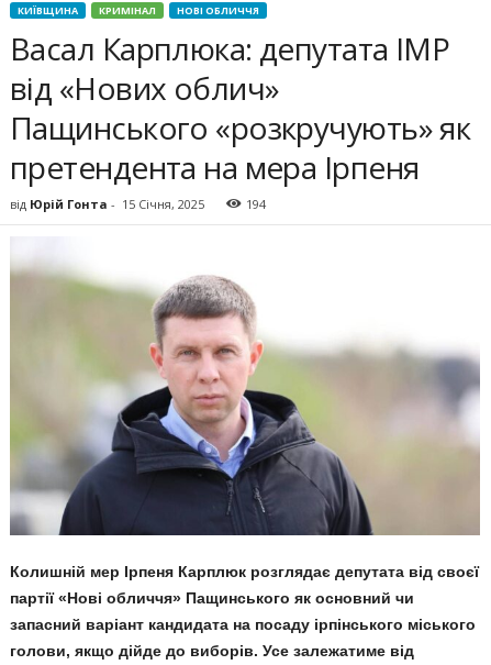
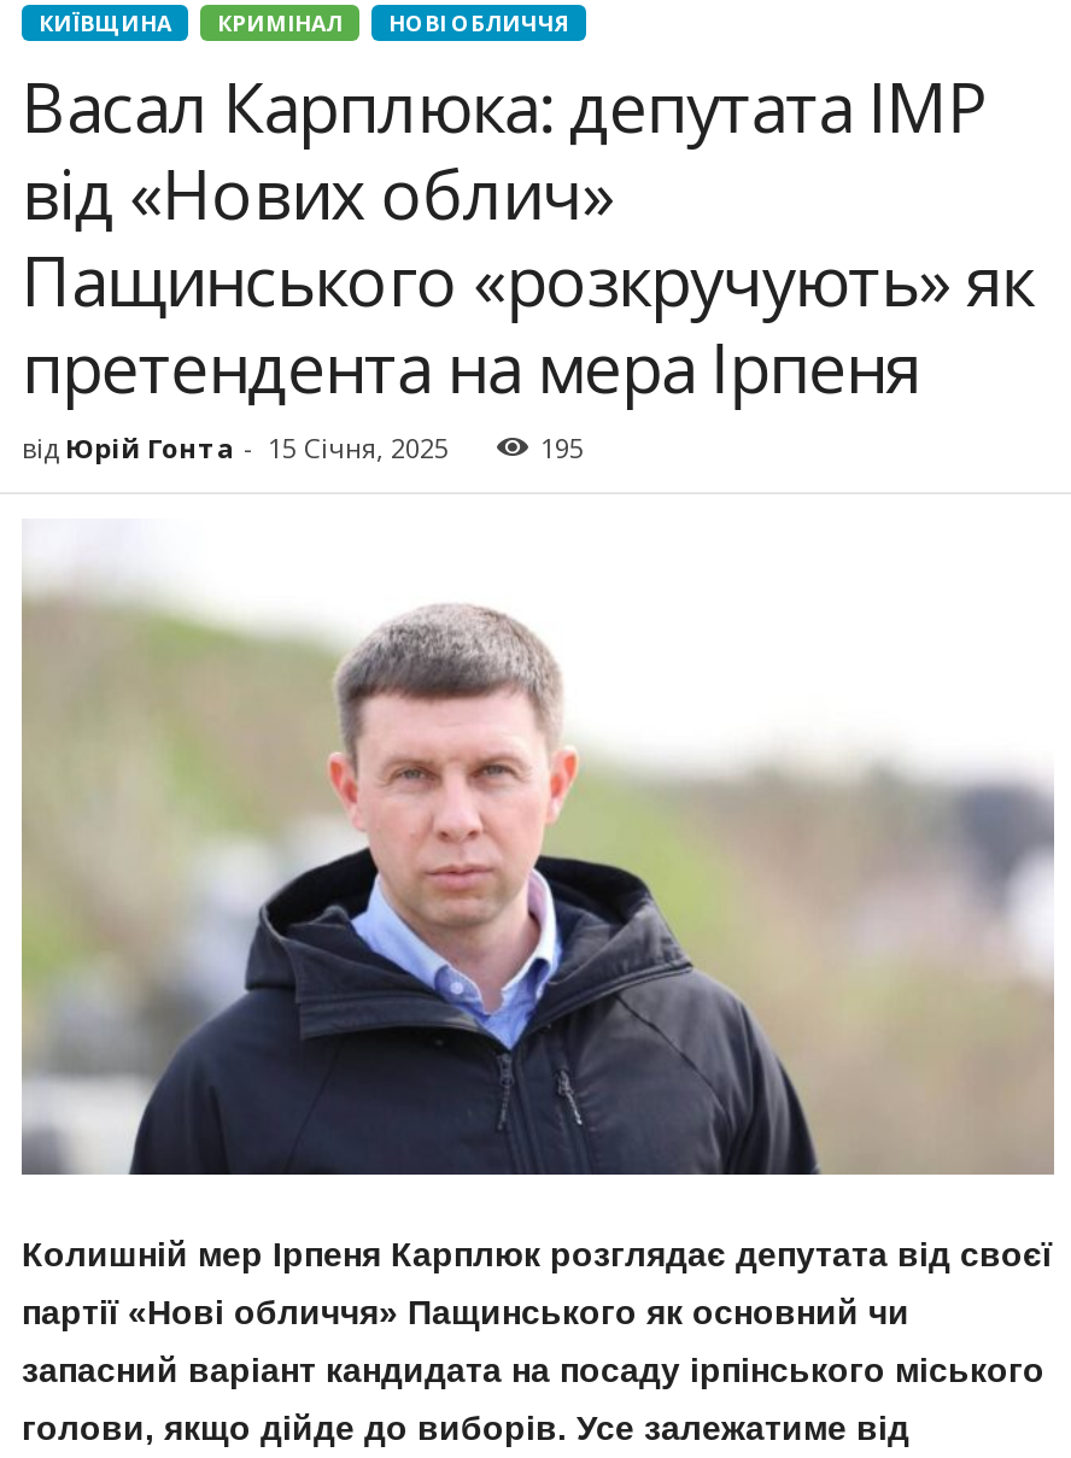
[246,196,266,212] 194 -> [540,429,584,465] 195

